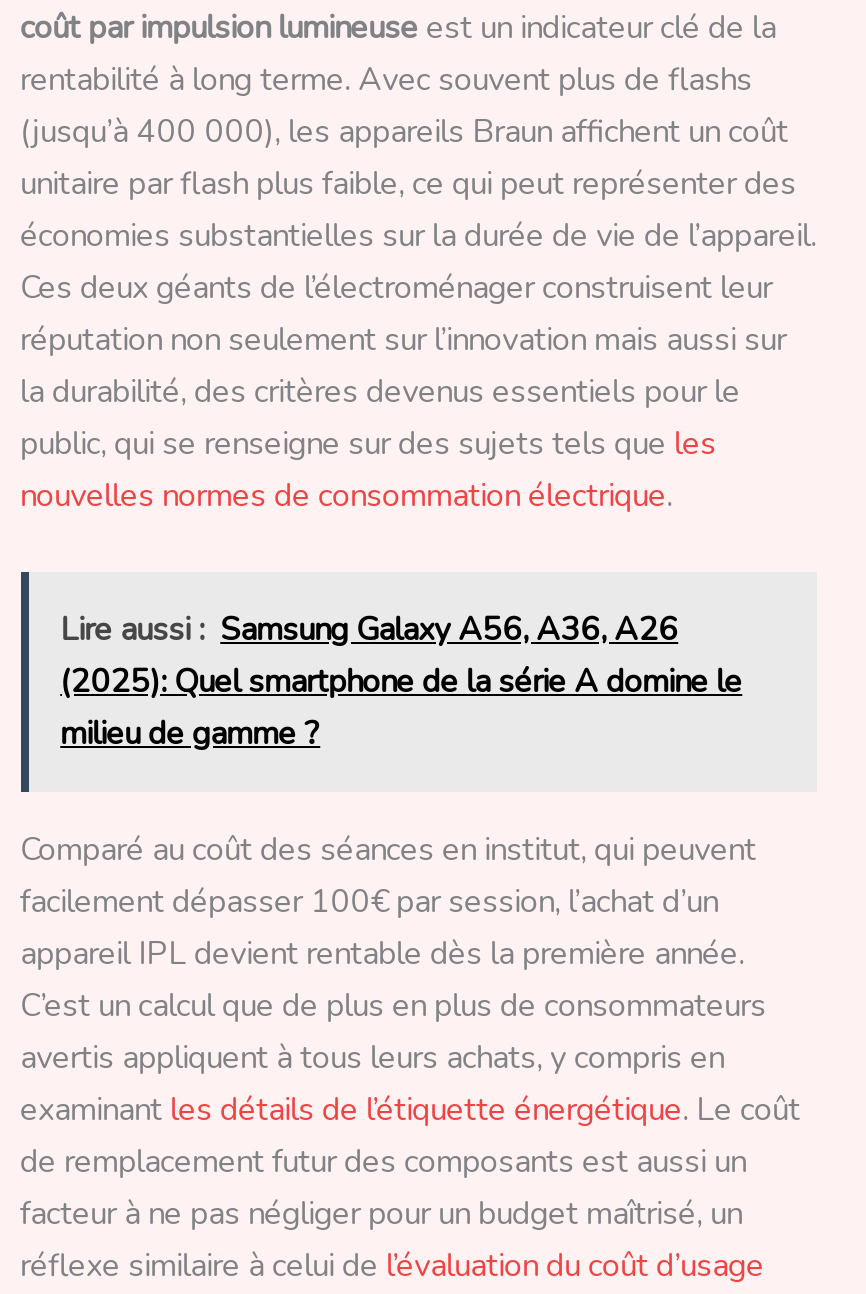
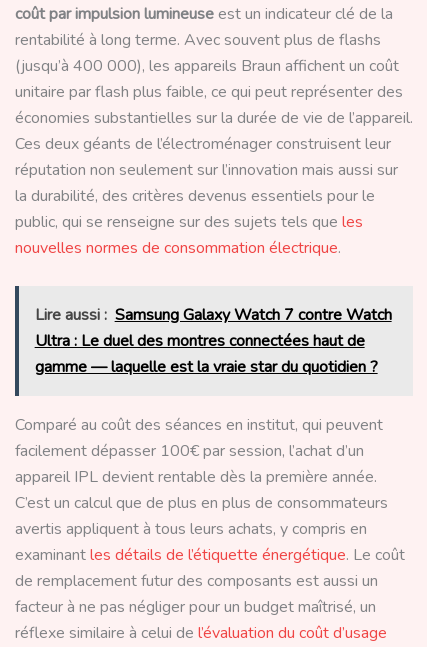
[60,609,742,757] Lire aussi : Samsung Galaxy A56, A36, A26 | (2025): Quel smartphone de la série A domine le | milieu de gamme ? -> [35,304,392,378] Lire aussi : Samsung Galaxy Watch 7 contre Watch | Ultra : Le duel des montres connectées haut de | gamme — laquelle est la vraie star du quotidien ?

